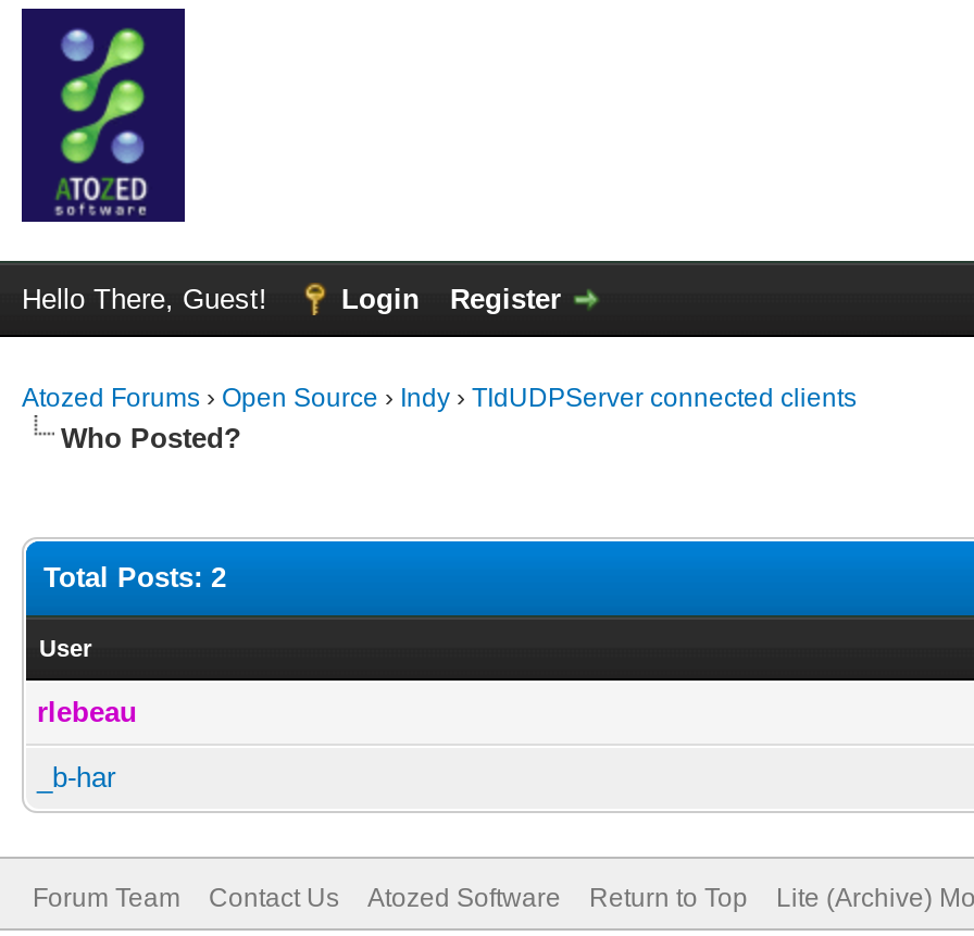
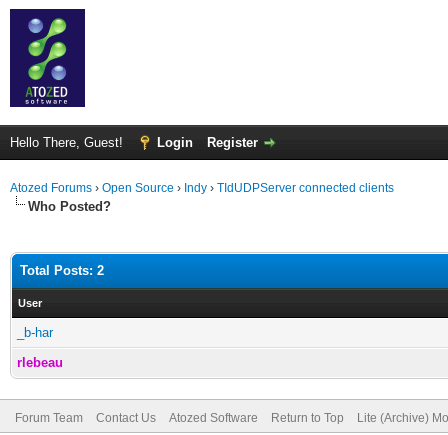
moved [37,696,137,728] -> [17,355,63,370]: rlebeau
moved [37,761,115,794] -> [17,325,53,340]: _b-har

